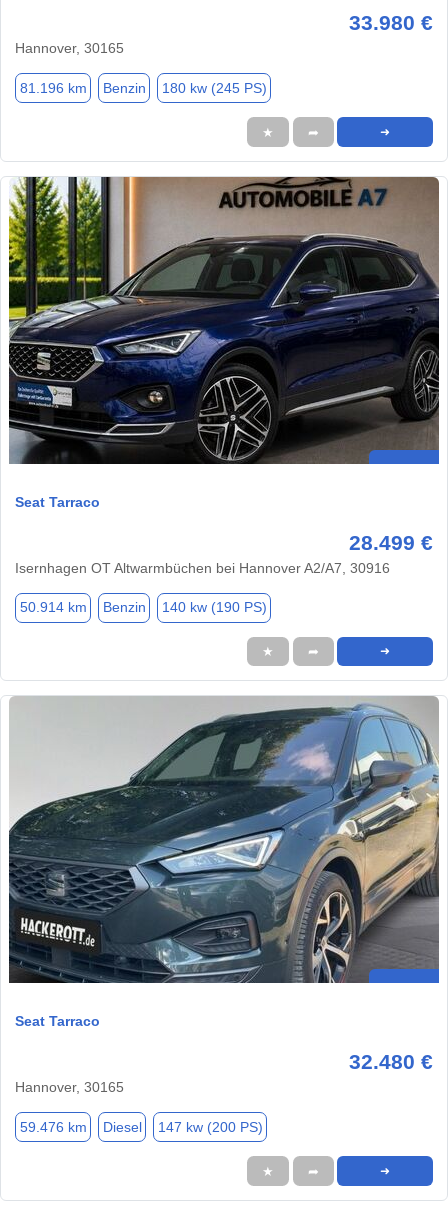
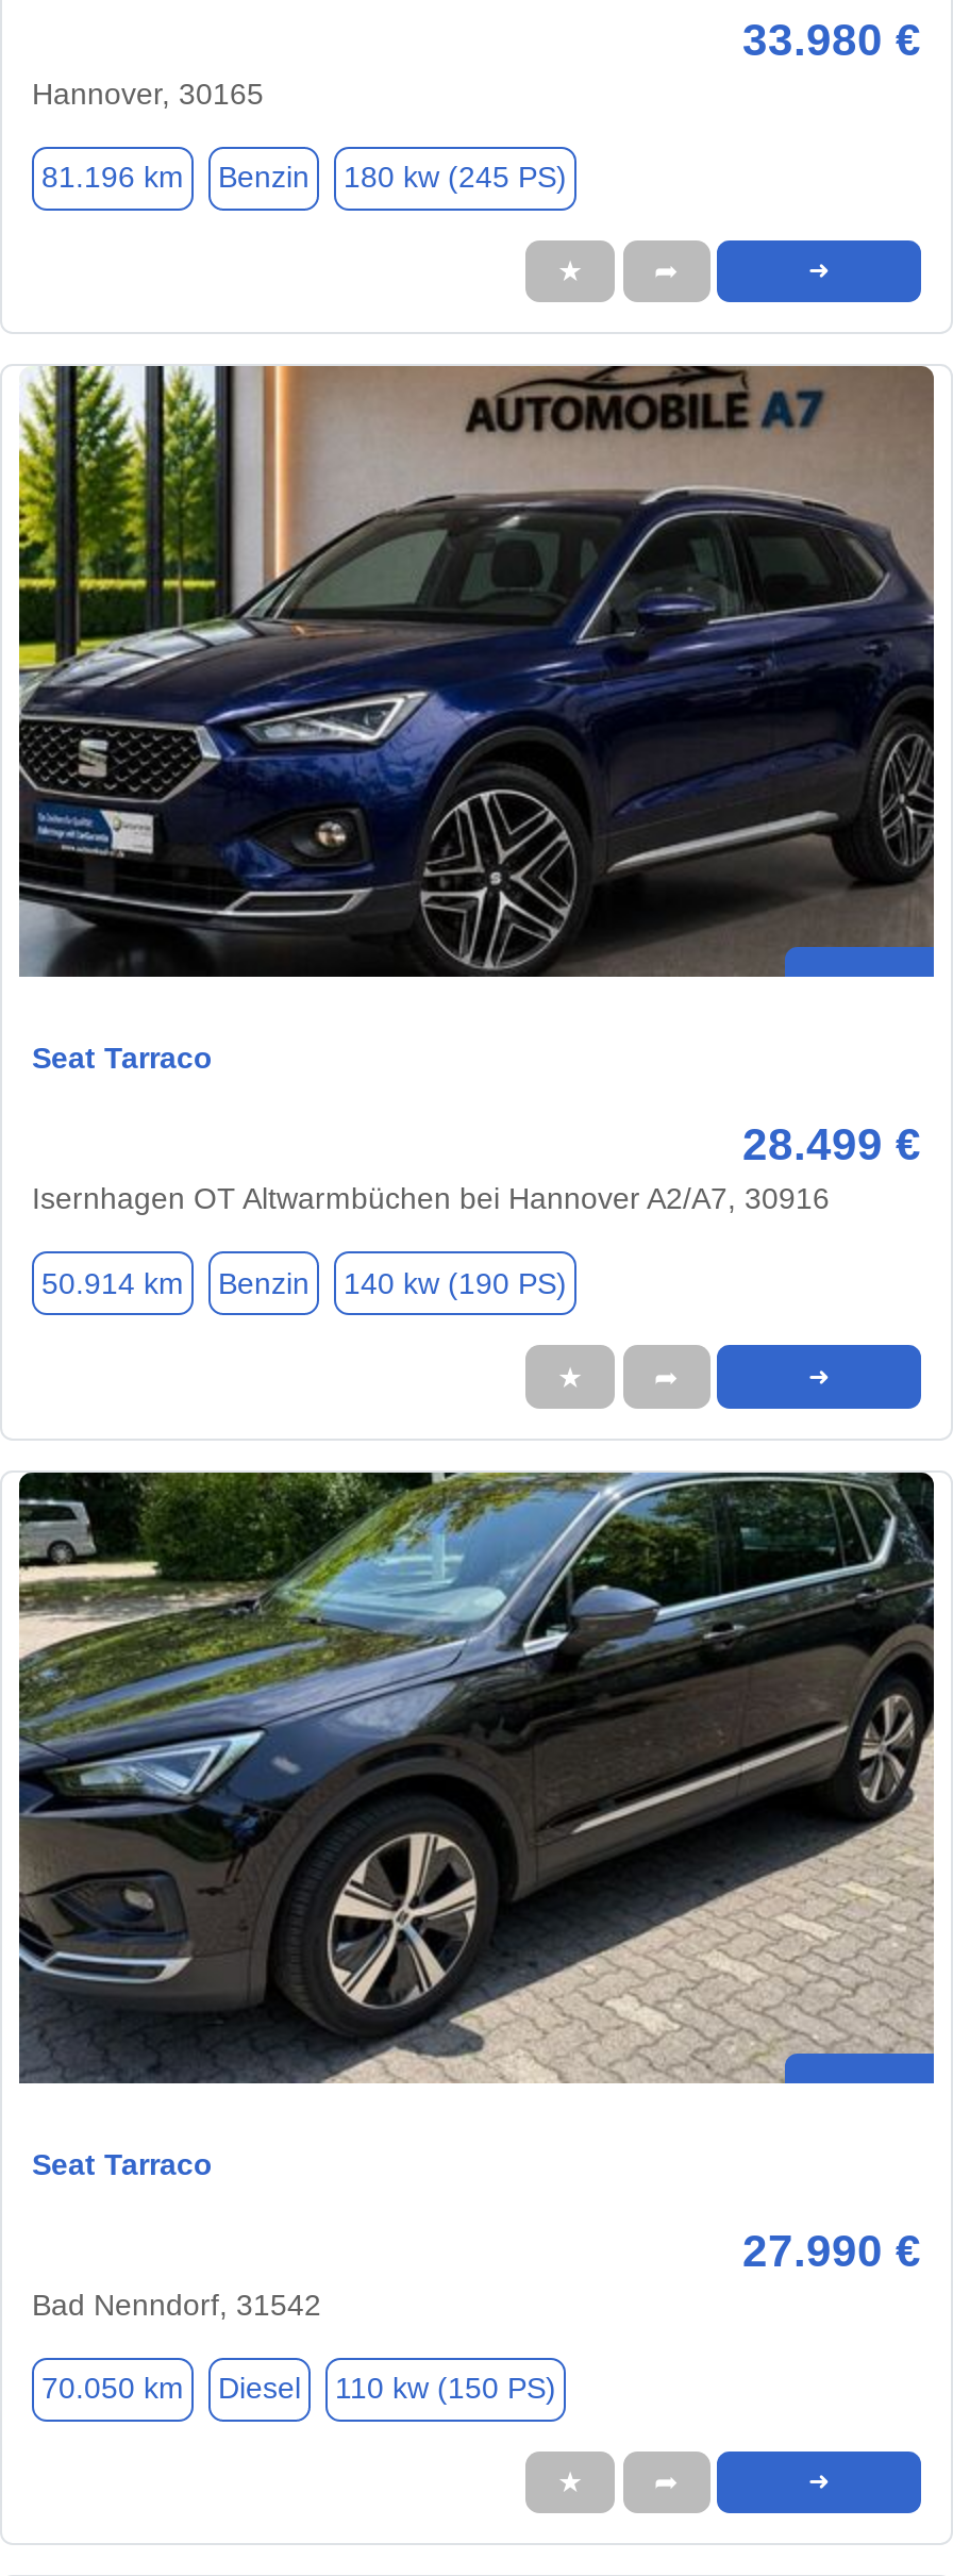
[9,696,440,984] [image] -> [17,1472,936,2084] [image]
[15,1050,433,1095] 32.480 € | Hannover, 30165 -> [32,2226,921,2322] 27.990 € | Bad Nenndorf, 31542
[19,1119,86,1135] 59.476 km -> [41,2372,184,2406] 70.050 km
[157,1119,262,1135] 147 kw (200 PS) -> [335,2372,556,2406] 110 kw (150 PS)

